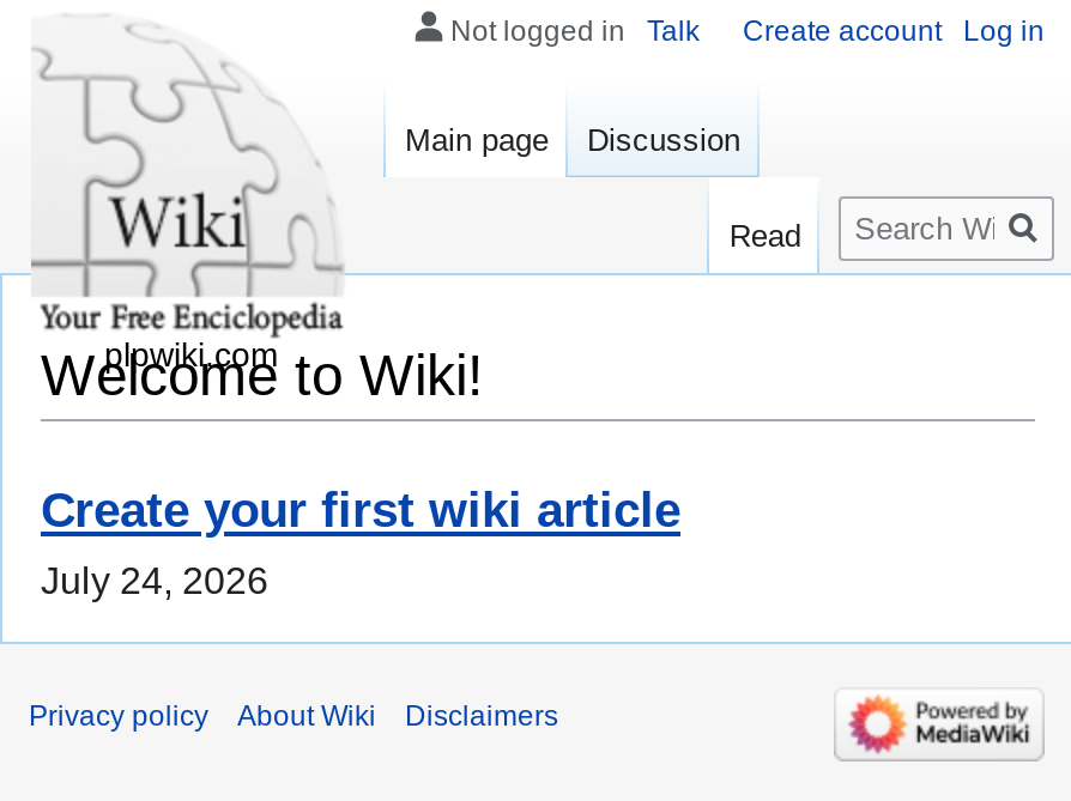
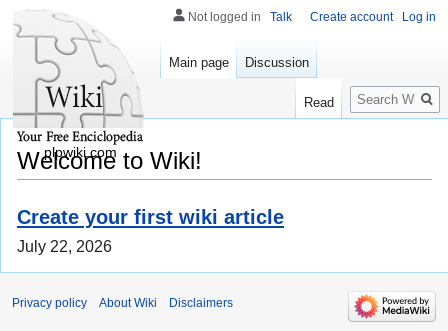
[41,561,268,602] July 24, 2026 -> [17,238,112,255] July 22, 2026

